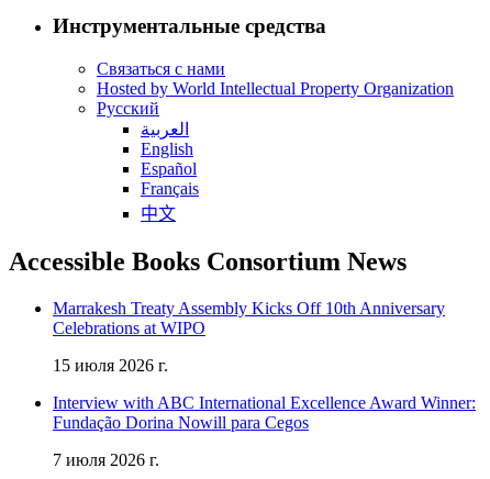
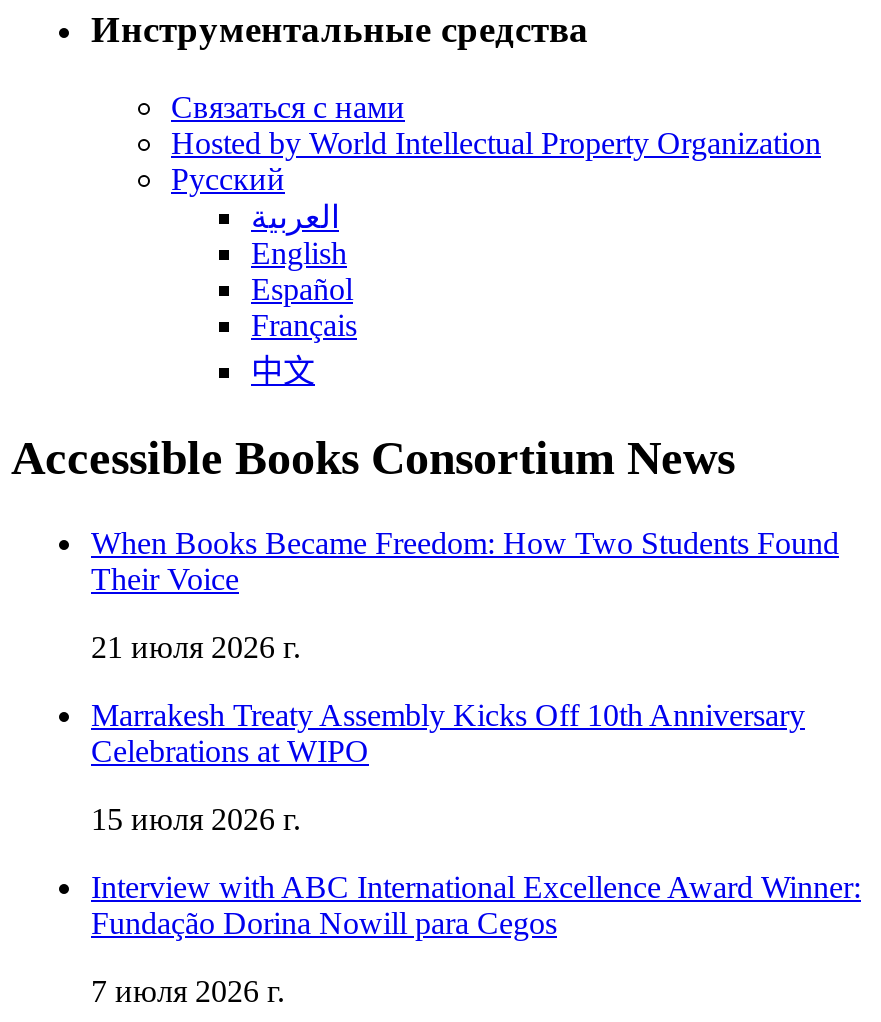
none -> [91,526,839,664] When Books Became Freedom: How Two Students Found | Their Voice | 21 июля 2026 г.

